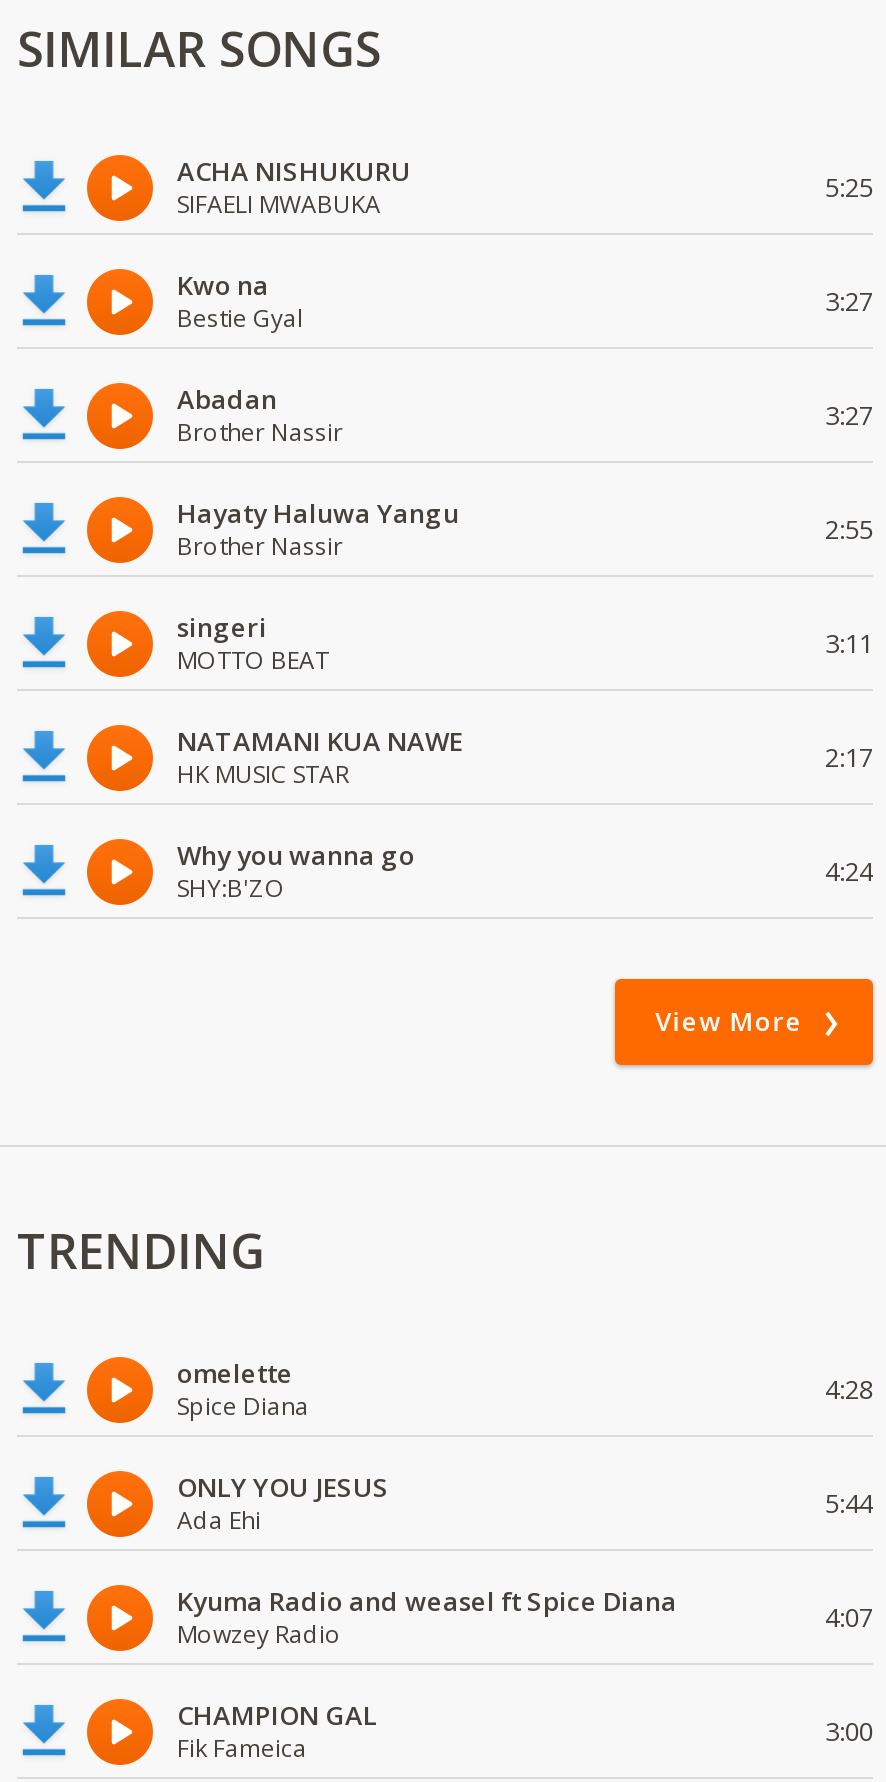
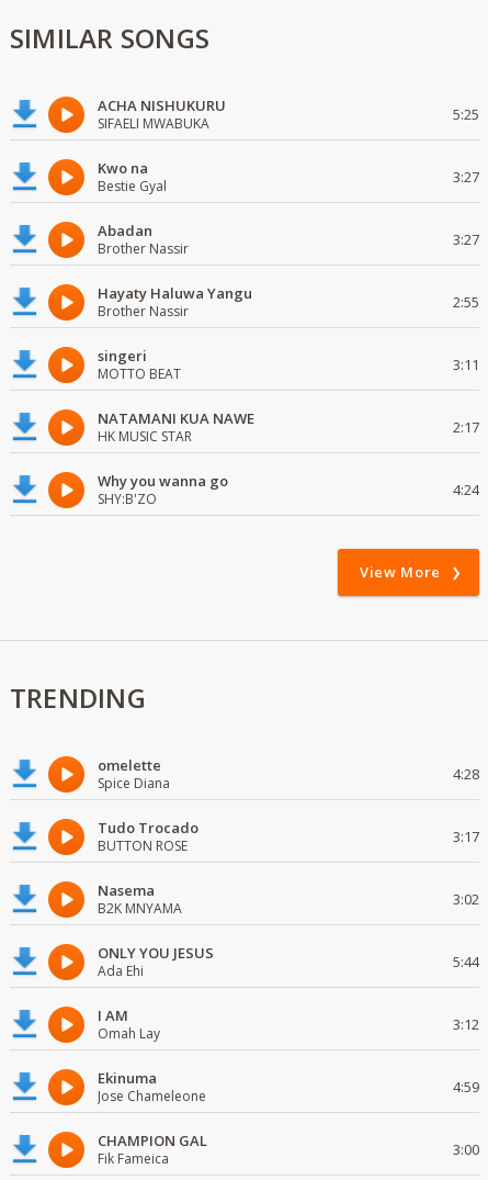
none -> [98,818,479,918] Tudo Trocado | BUTTON ROSE | 3:17 | Nasema | B2K MNYAMA | 3:02
[177,1583,873,1651] Kyuma Radio and weasel ft Spice Diana | Mowzey Radio | 4:07 -> [98,1005,479,1105] I AM | Omah Lay | 3:12 | Ekinuma | Jose Chameleone | 4:59

